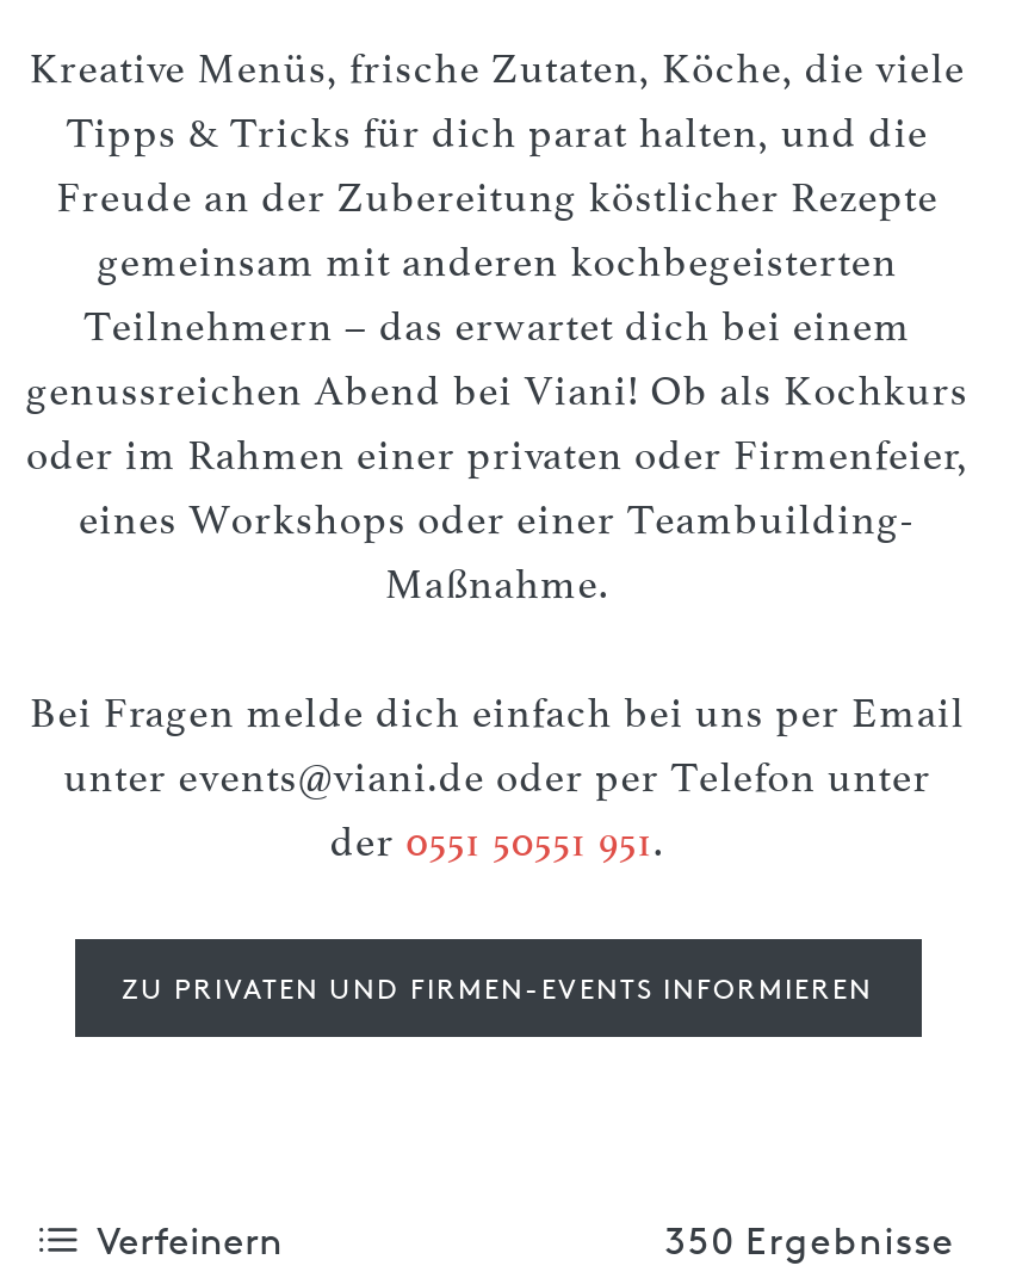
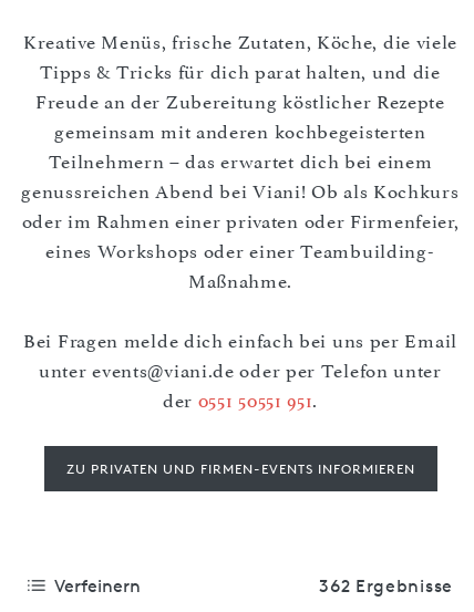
[665,1218,955,1264] 350 Ergebnisse -> [319,575,453,597] 362 Ergebnisse

